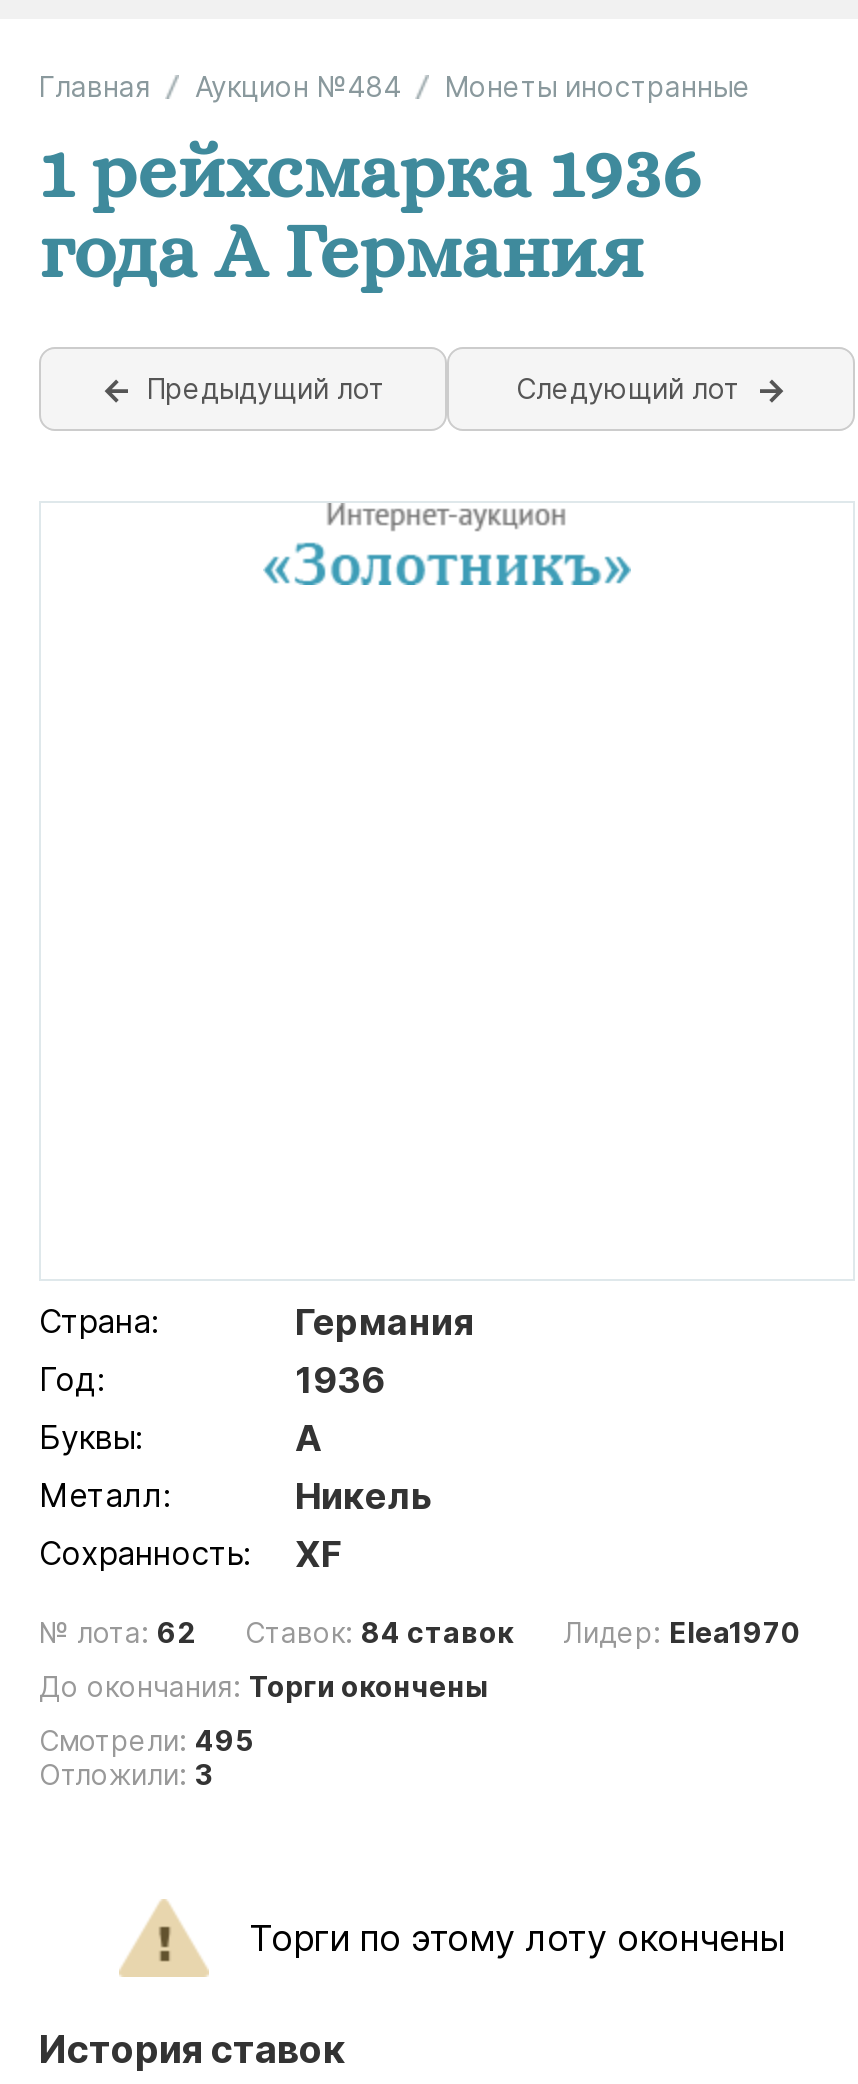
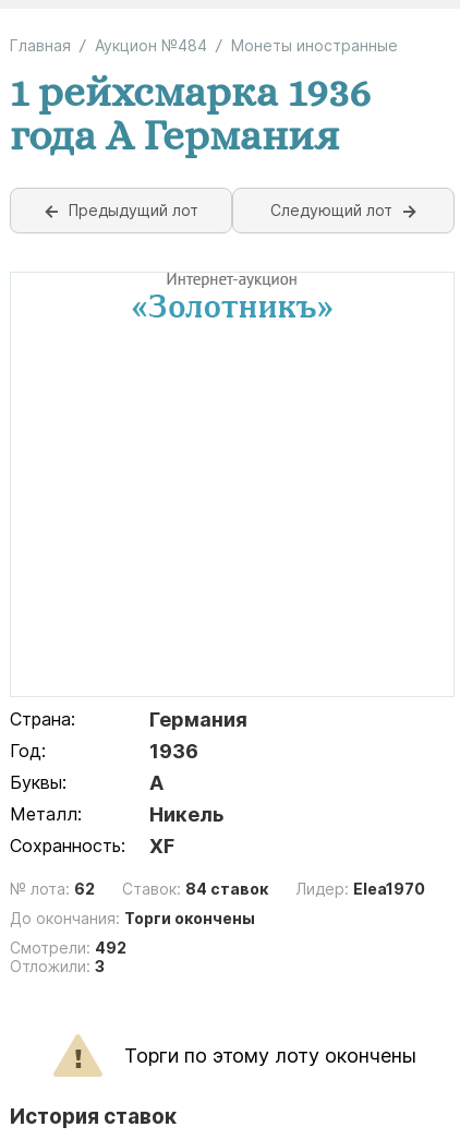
[39,1724,253,1758] Смотрели: 495 -> [10,939,126,957] Смотрели: 492

